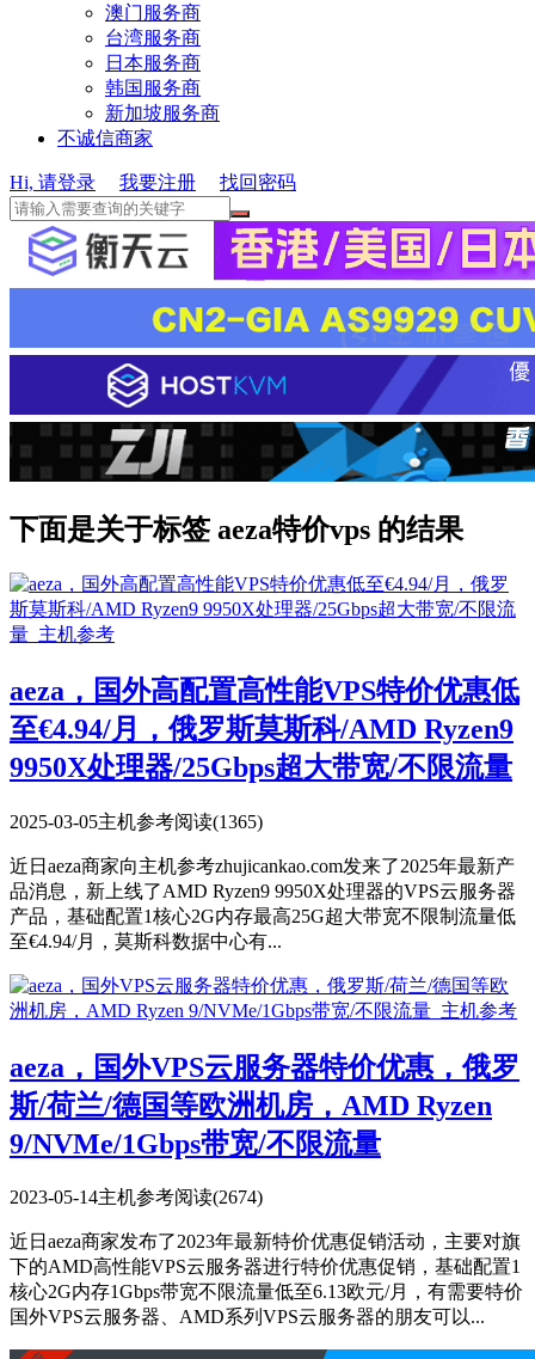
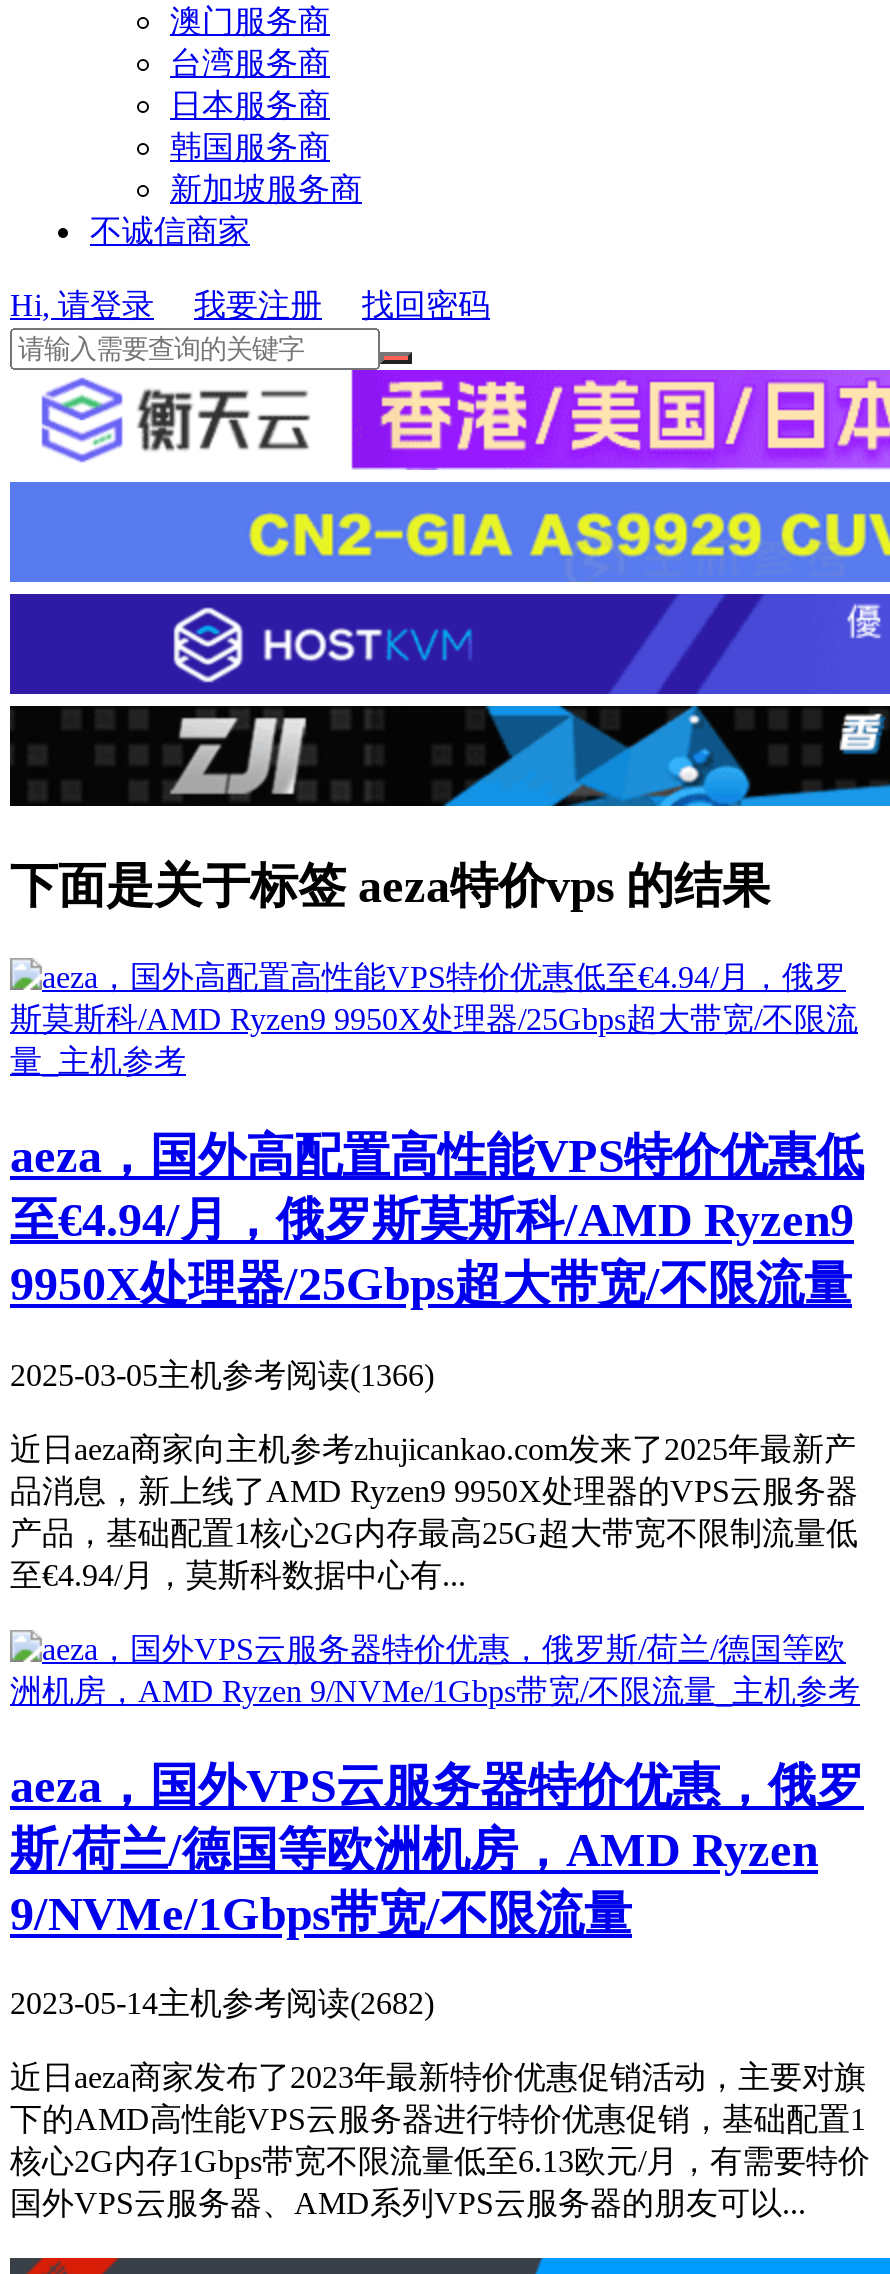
[10,811,263,831] 2025-03-05主机参考阅读(1365) -> [10,1357,434,1391] 2025-03-05主机参考阅读(1366)
[10,1187,263,1208] 2023-05-14主机参考阅读(2674) -> [10,1987,434,2021] 2023-05-14主机参考阅读(2682)

